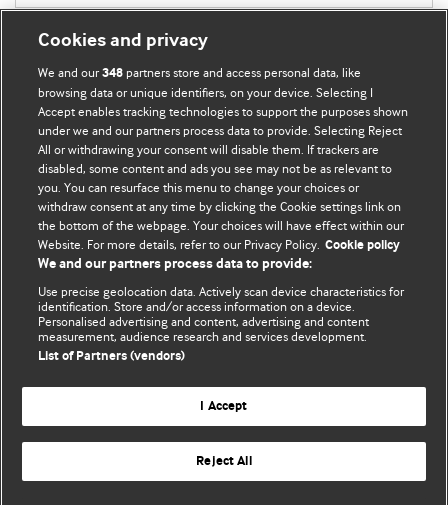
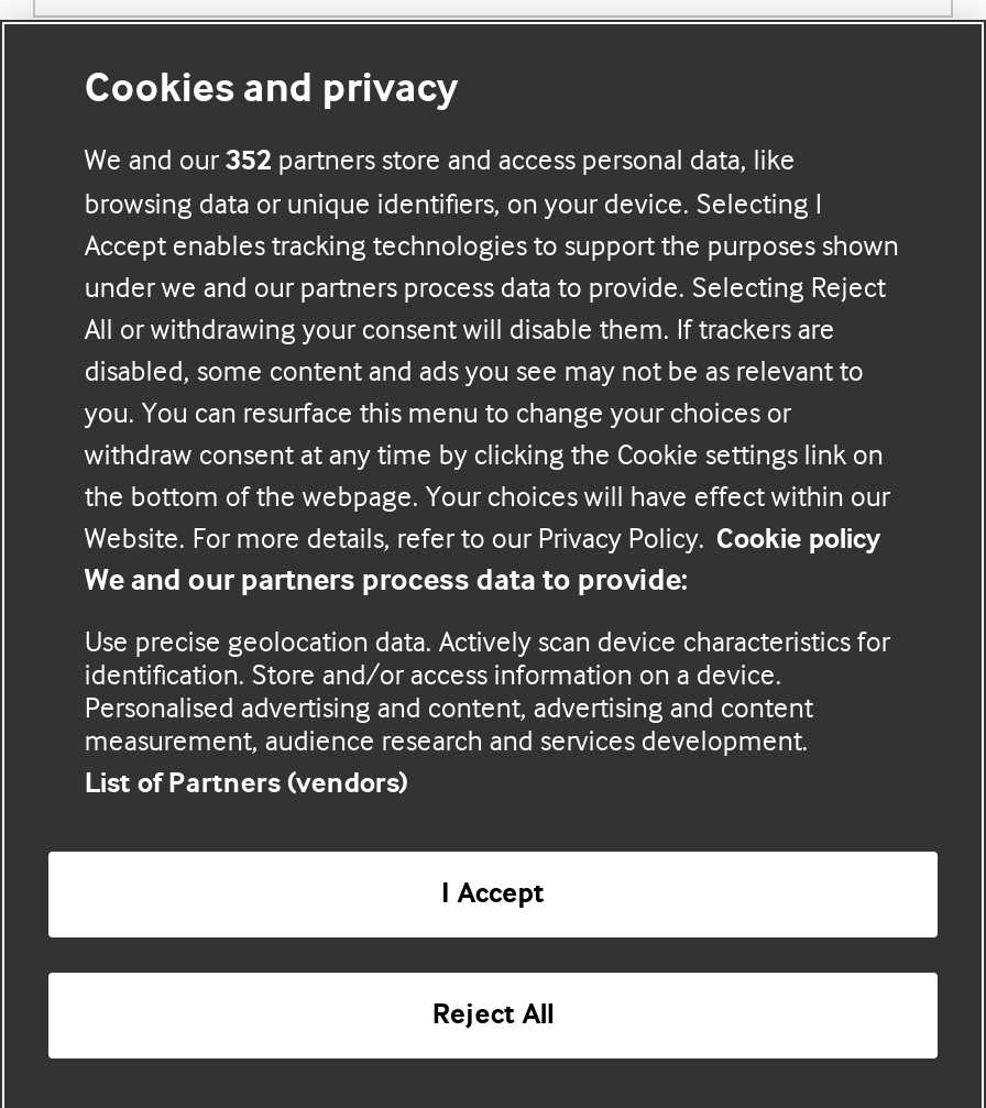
[38,65,361,81] We and our 348 partners store and access personal data, like -> [85,143,795,178] We and our 352 partners store and access personal data, like

